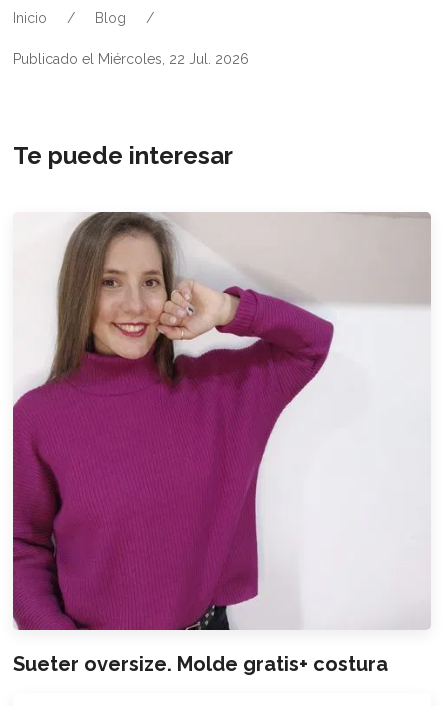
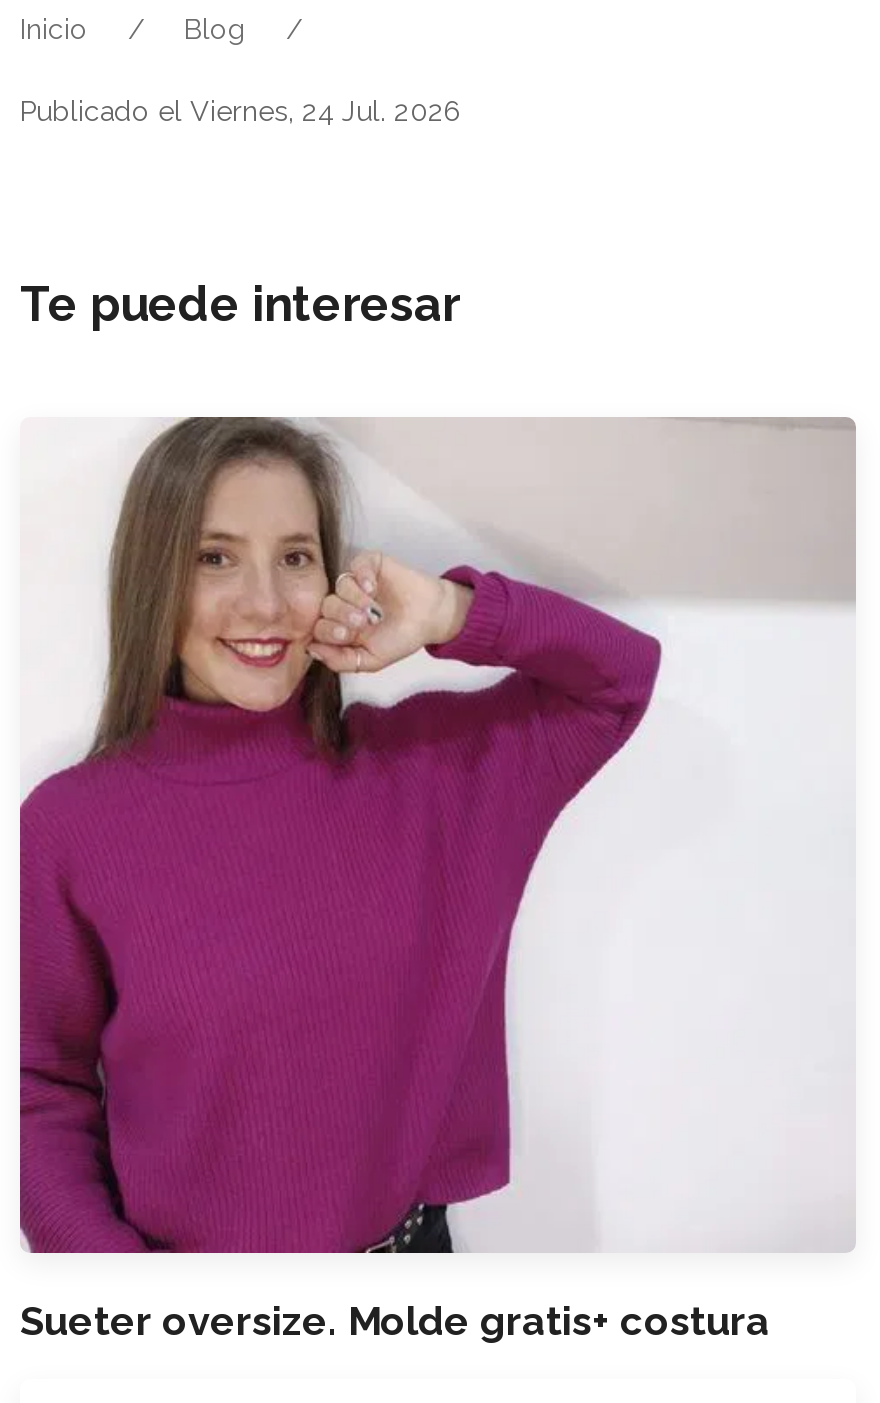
[13,51,249,67] Publicado el Miércoles, 22 Jul. 2026 -> [20,95,462,127] Publicado el Viernes, 24 Jul. 2026

